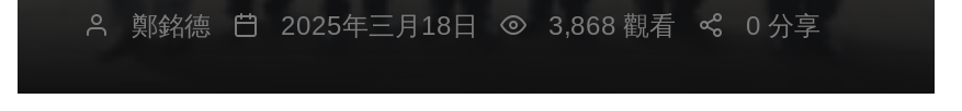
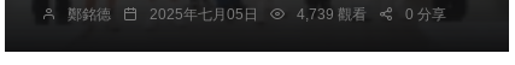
[281,11,478,41] 2025年三月18日 -> [150,6,258,23] 2025年七月05日
[548,11,676,41] 3,868 觀看 -> [297,6,367,23] 4,739 觀看

